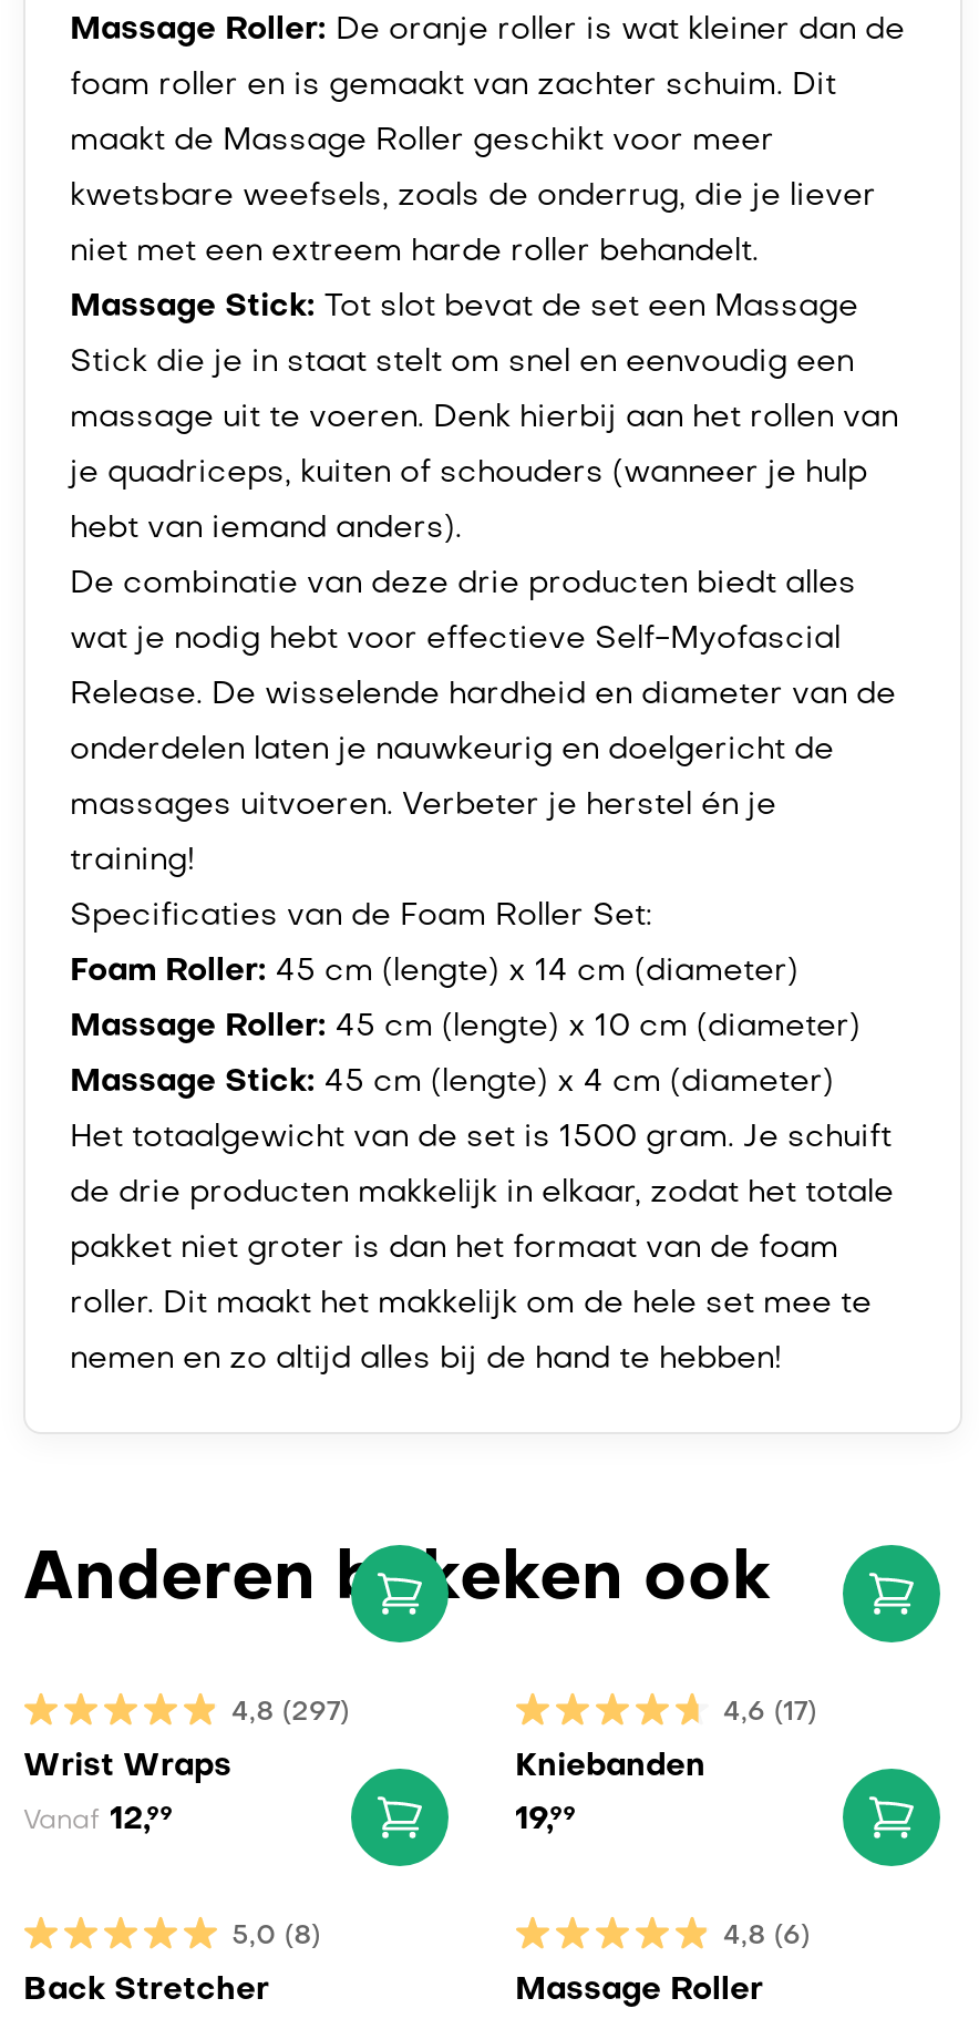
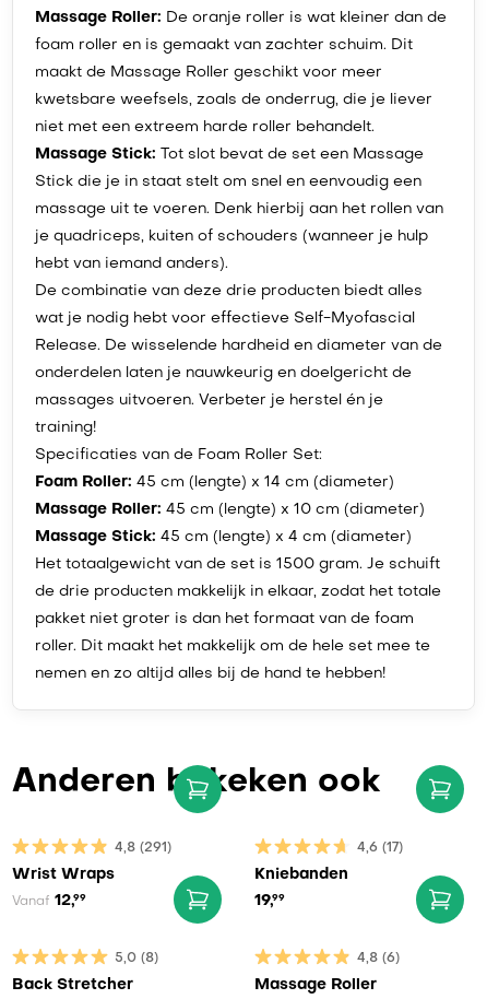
[231,1699,349,1726] 4,8 (297) -> [115,841,171,854] 4,8 (291)

